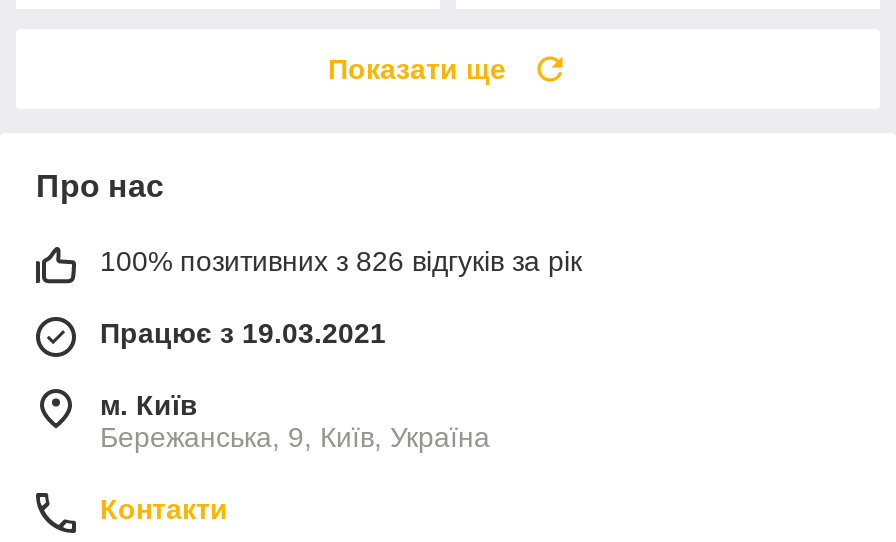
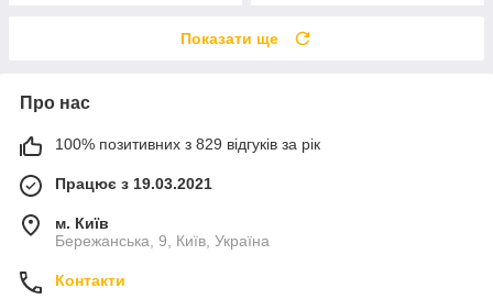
[100,245,582,277] 100% позитивних з 826 відгуків за рік -> [55,135,320,153] 100% позитивних з 829 відгуків за рік

